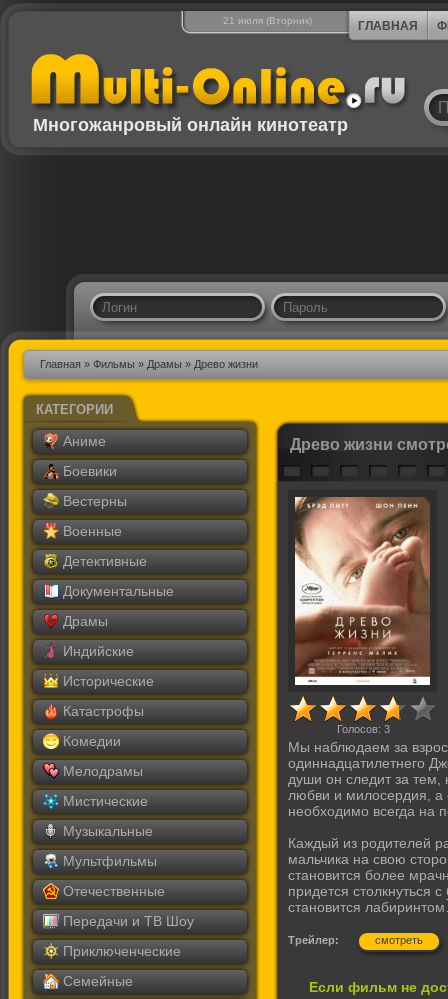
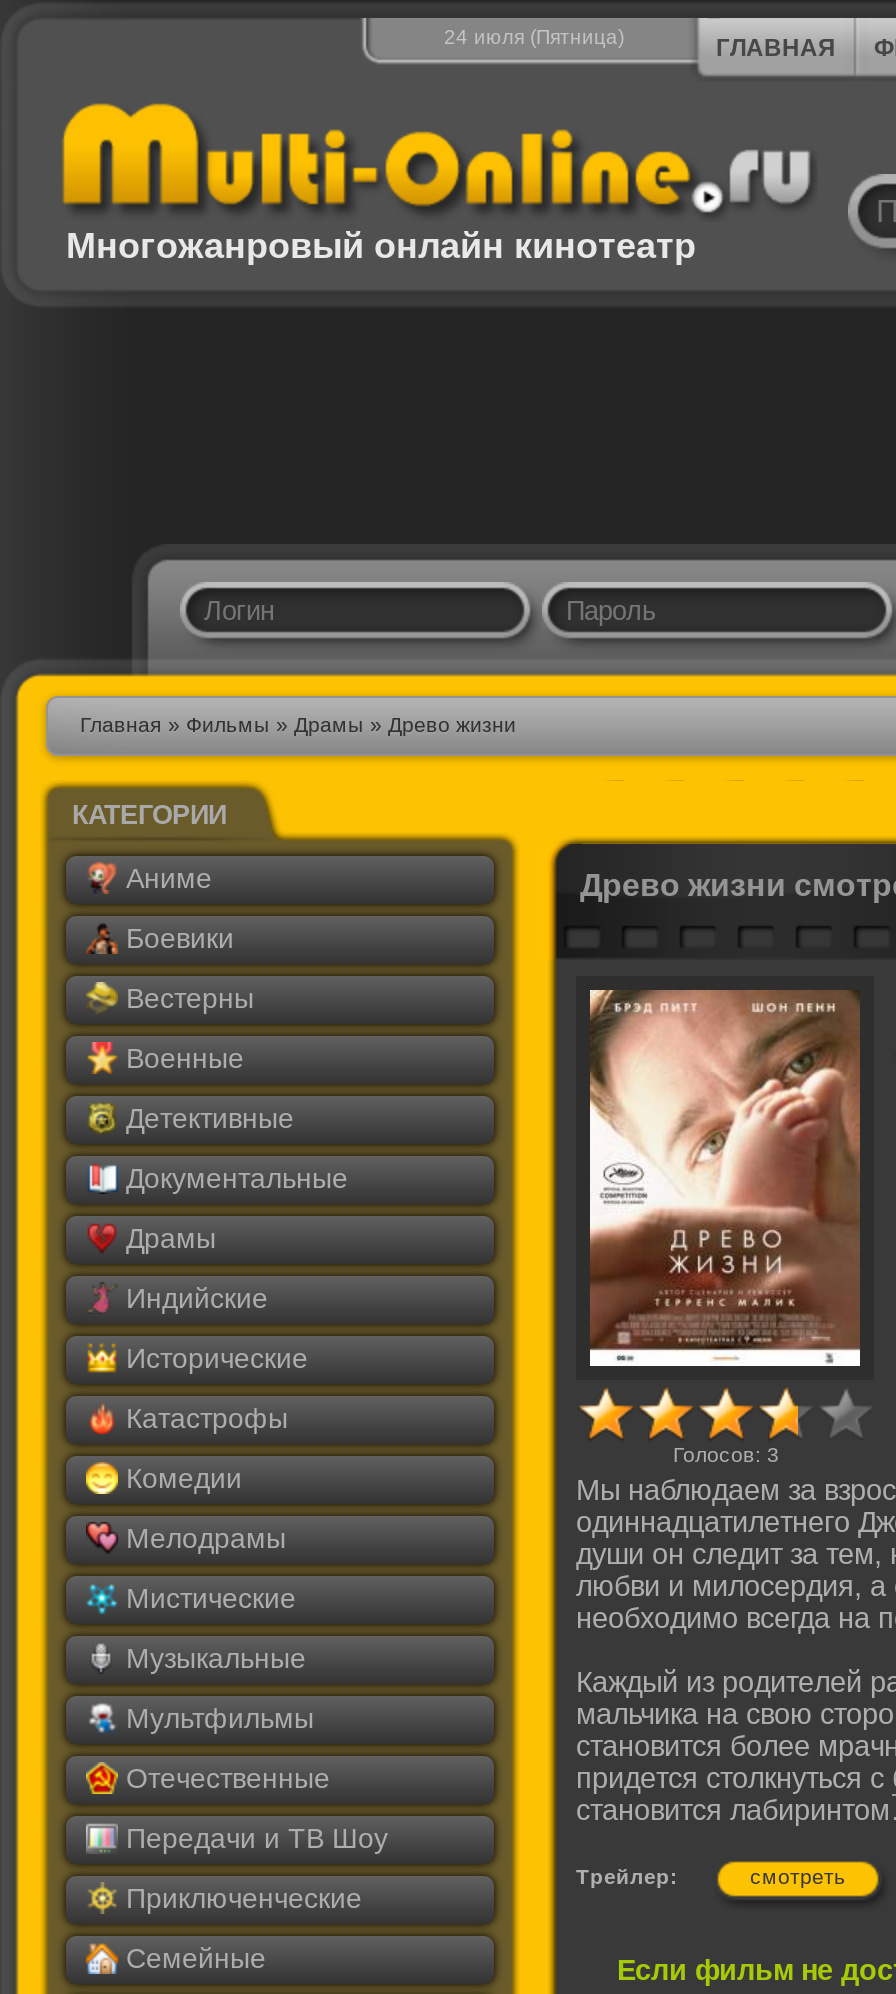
[222,15,311,26] 21 июля (Вторник) -> [444,26,624,48] 24 июля (Пятница)

